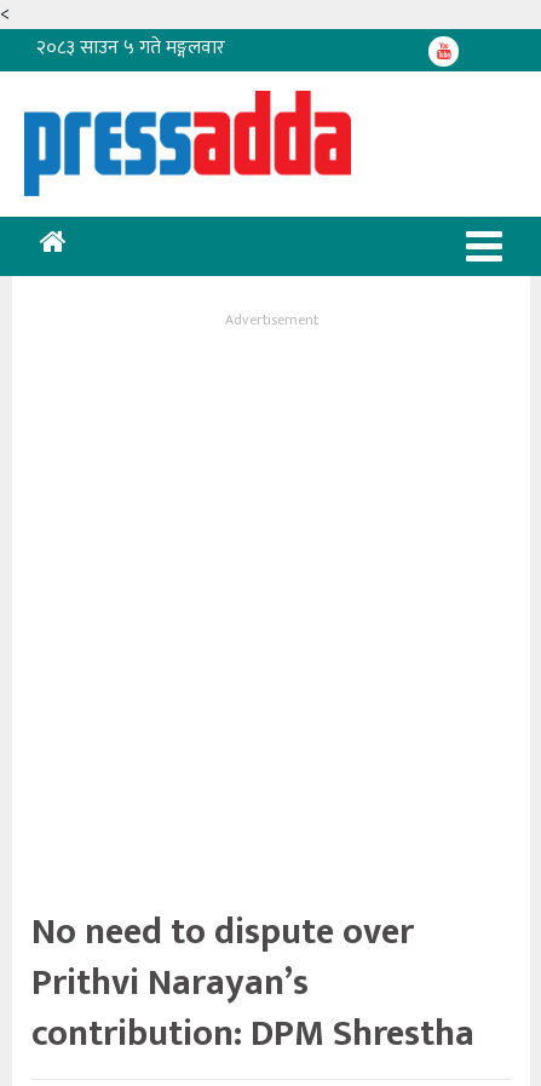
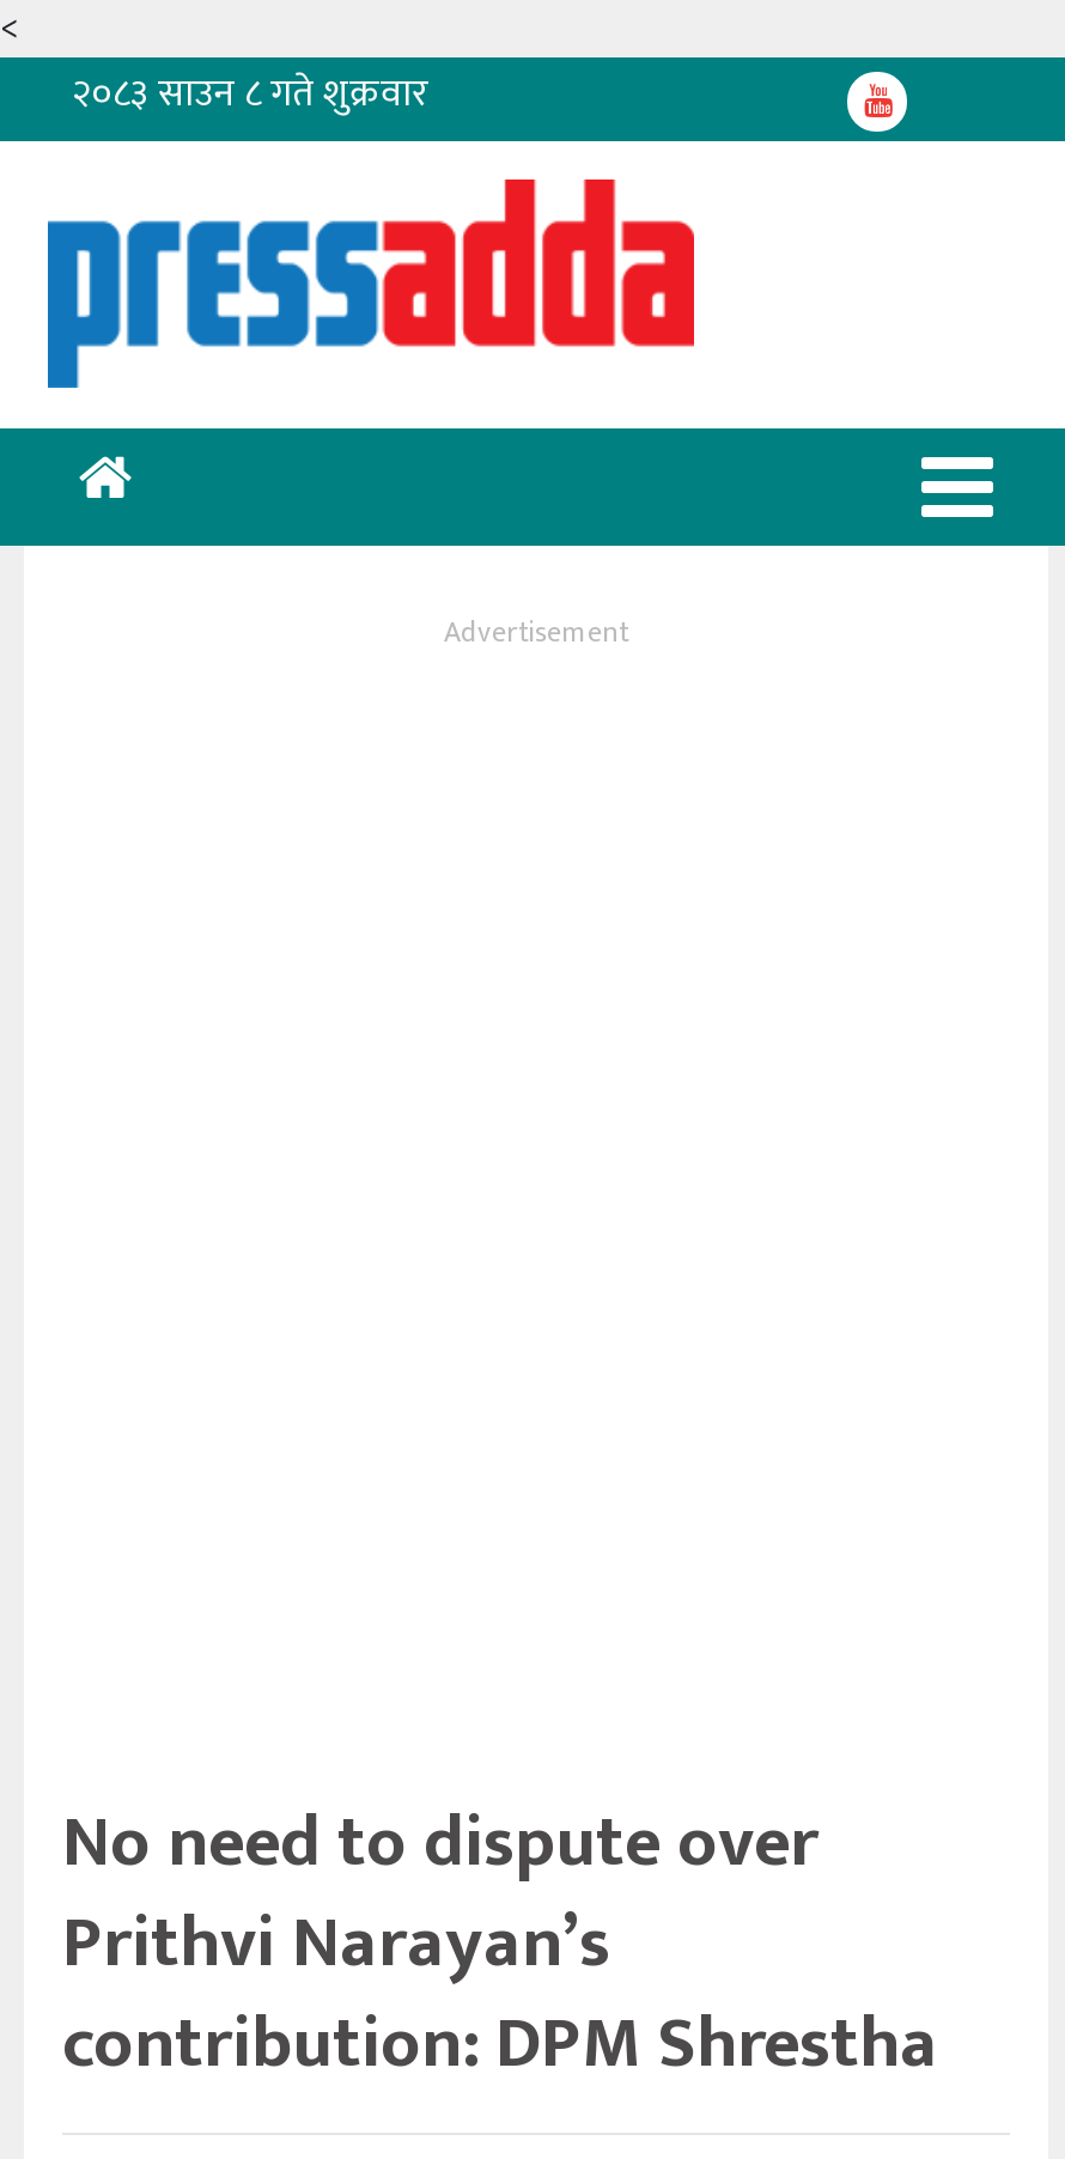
[36,31,225,64] २०८३ साउन ५ गते मङ्गलवार -> [72,62,428,127] २०८३ साउन ८ गते शुक्रवार

